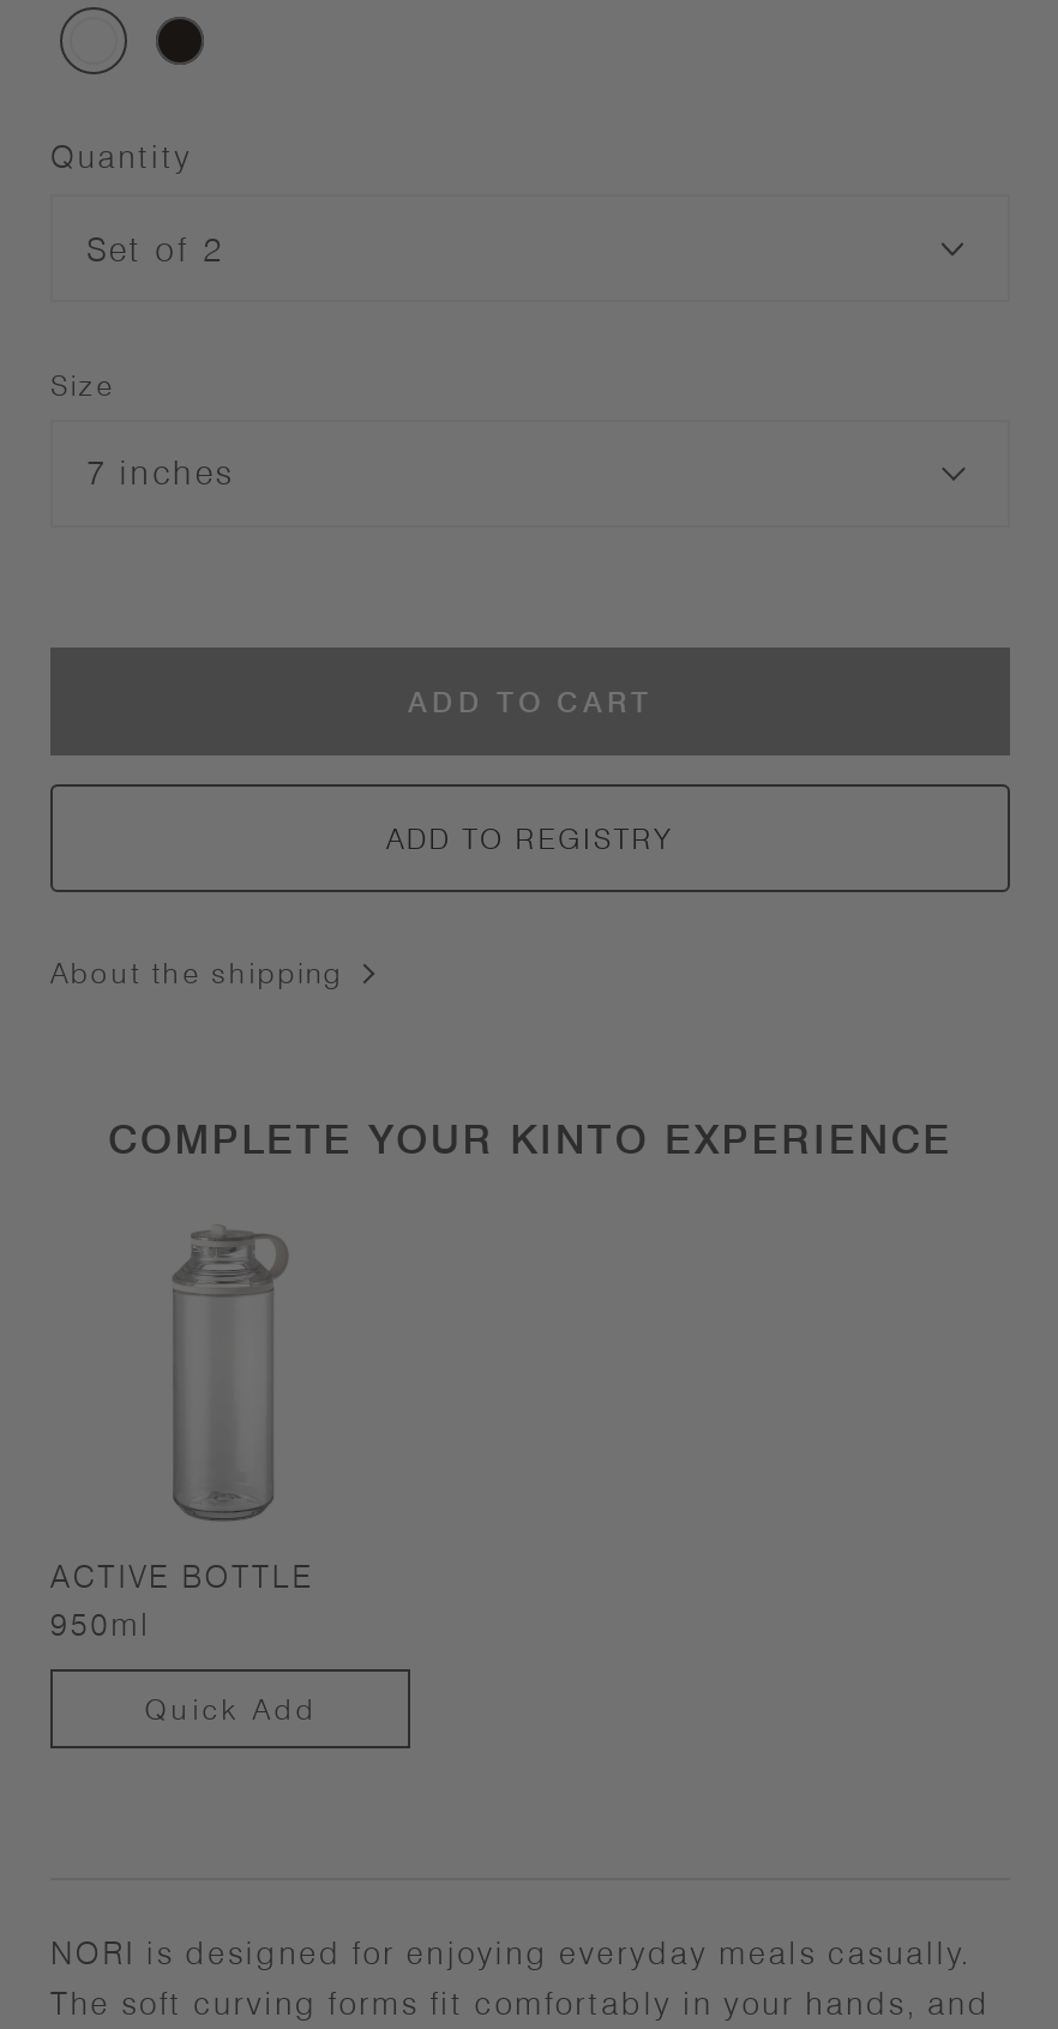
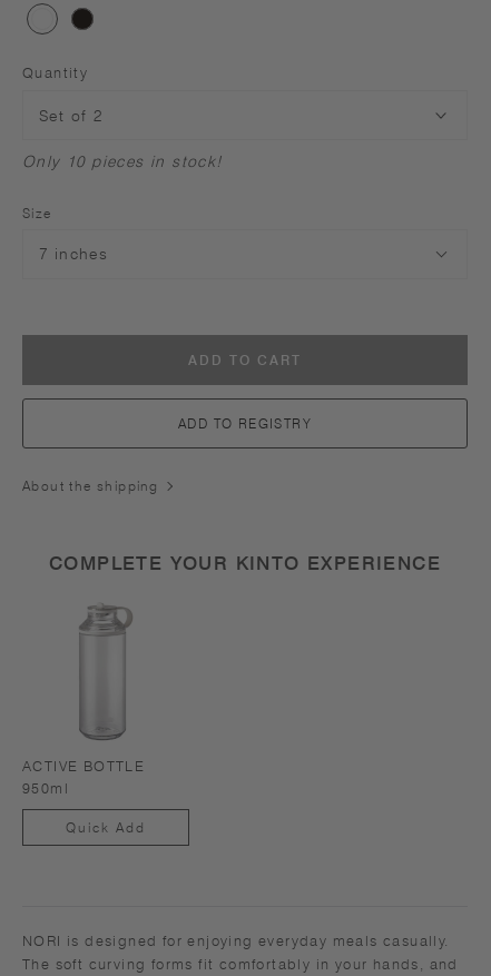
none -> [22,152,222,170] Only 10 pieces in stock!

